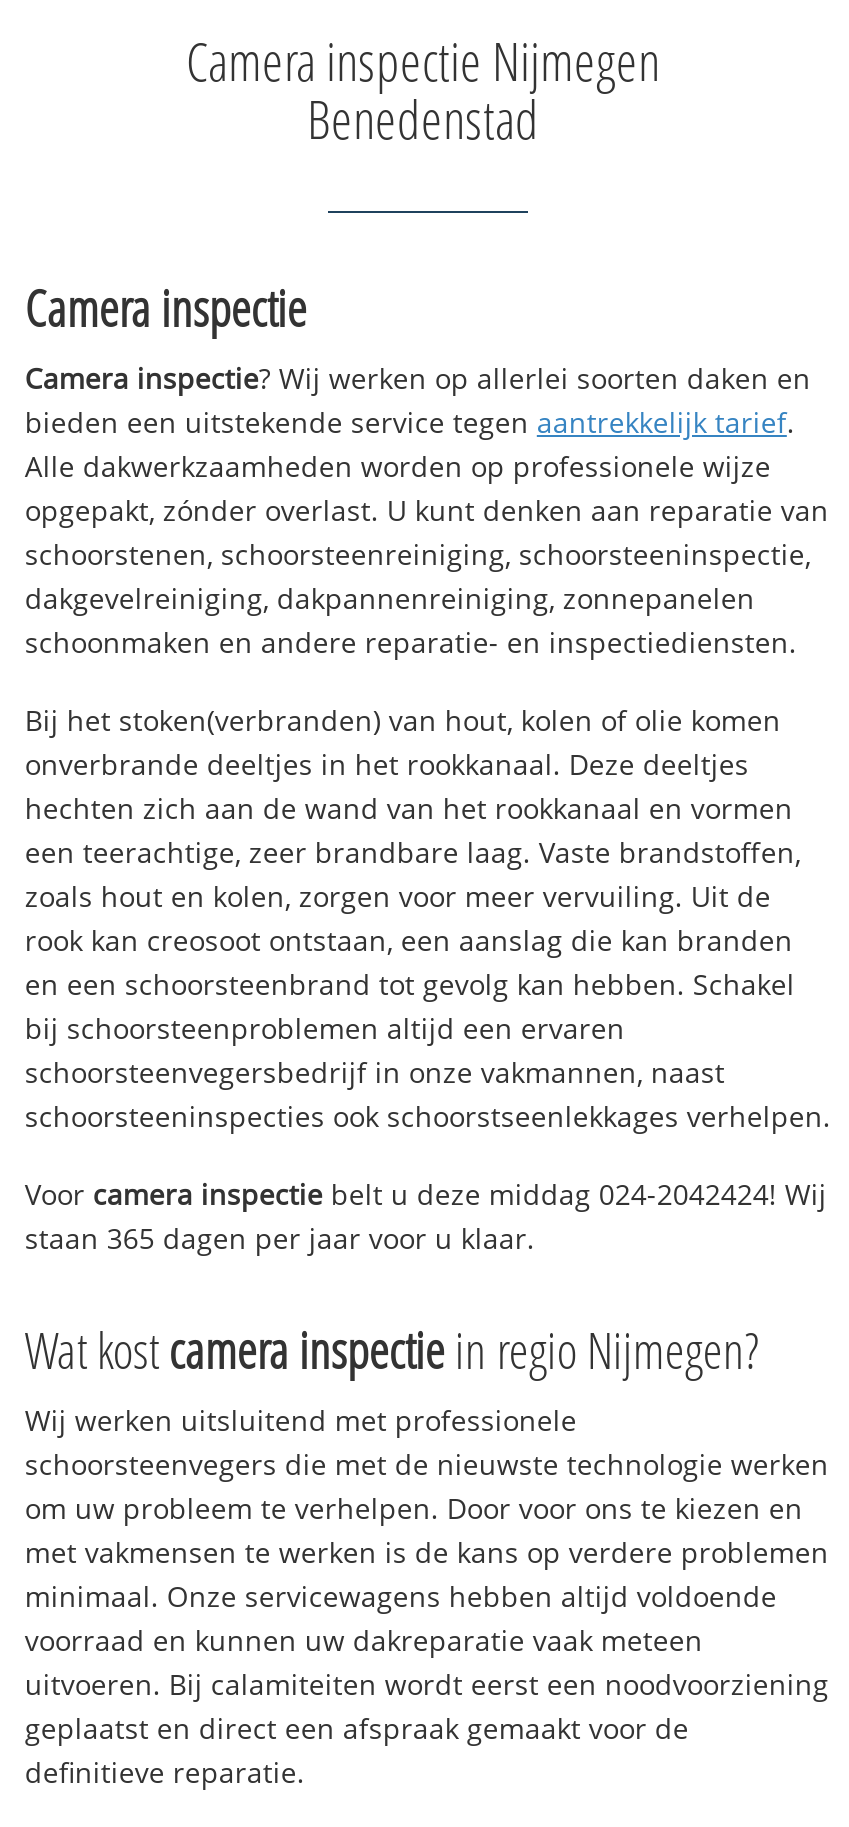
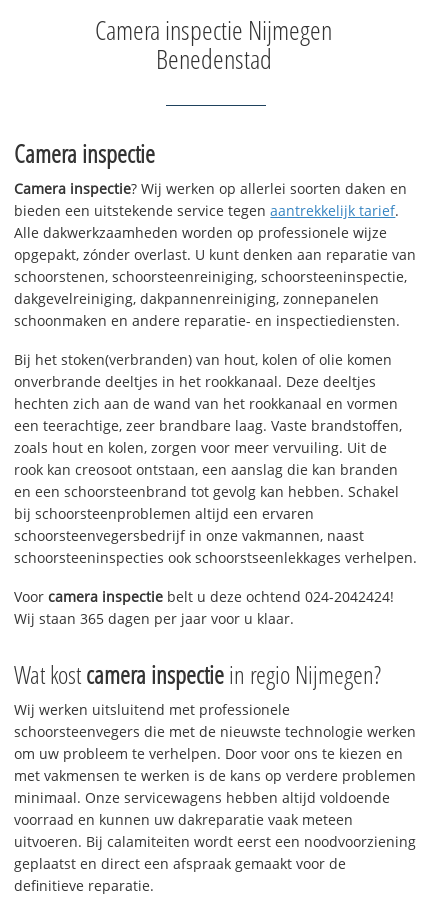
[25,1175,827,1257] Voor camera inspectie belt u deze middag 024-2042424! Wij | staan 365 dagen per jaar voor u klaar. -> [14,587,394,628] Voor camera inspectie belt u deze ochtend 024-2042424! | Wij staan 365 dagen per jaar voor u klaar.

